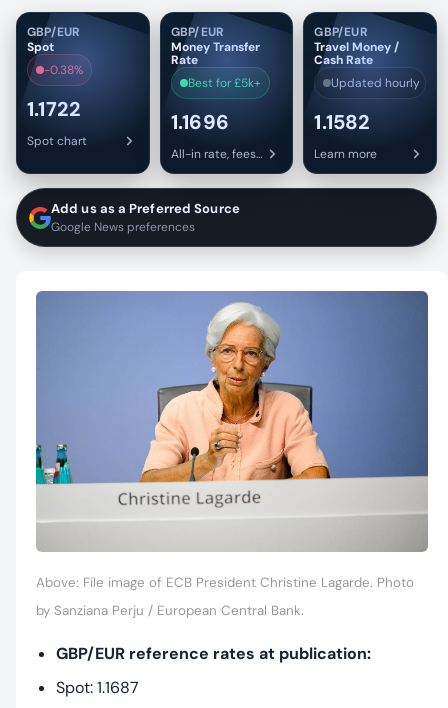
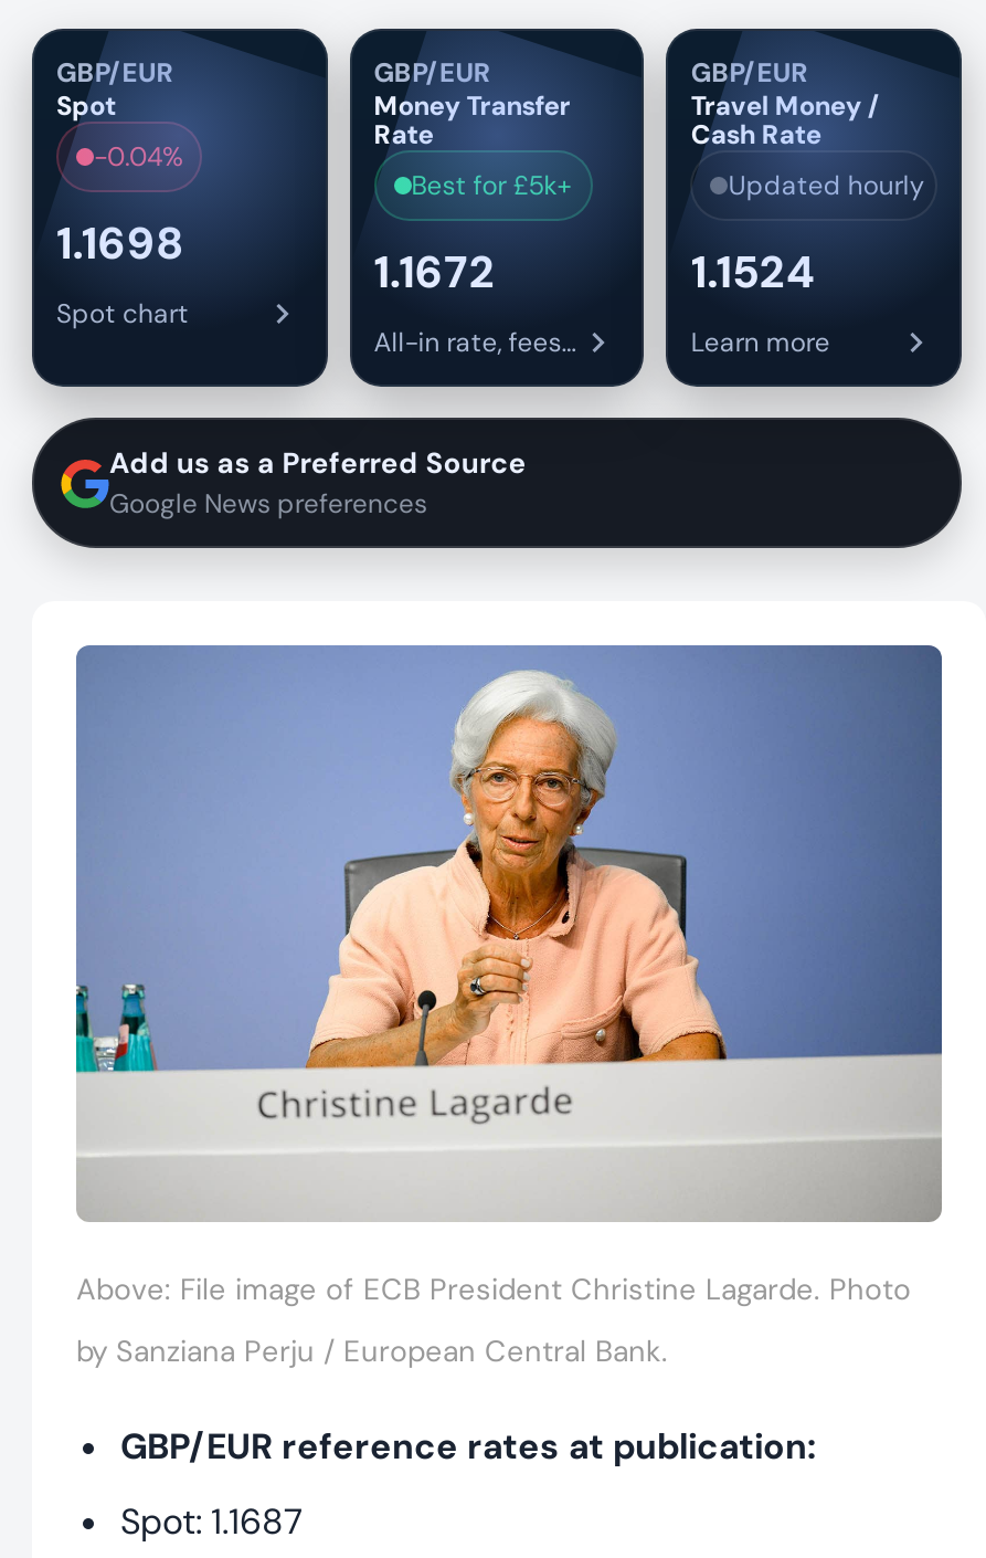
[44,62,83,78] -0.38% -> [94,139,182,175] -0.04%
[27,96,81,122] 1.1722 -> [56,214,185,272] 1.1698
[171,109,229,135] 1.1696 -> [374,243,496,301] 1.1672
[314,109,371,135] 1.1582 -> [691,243,815,301] 1.1524

